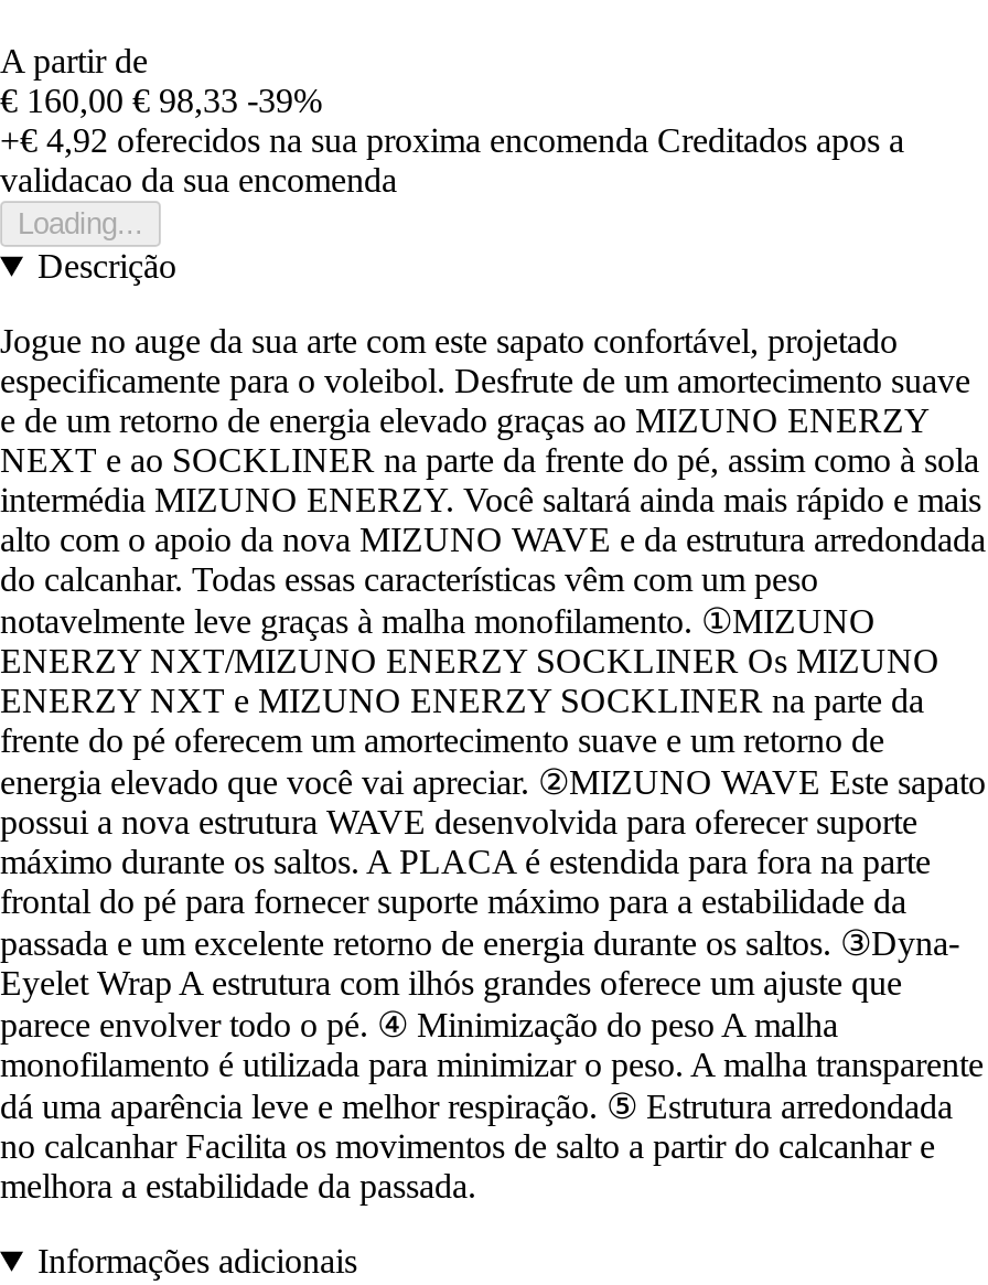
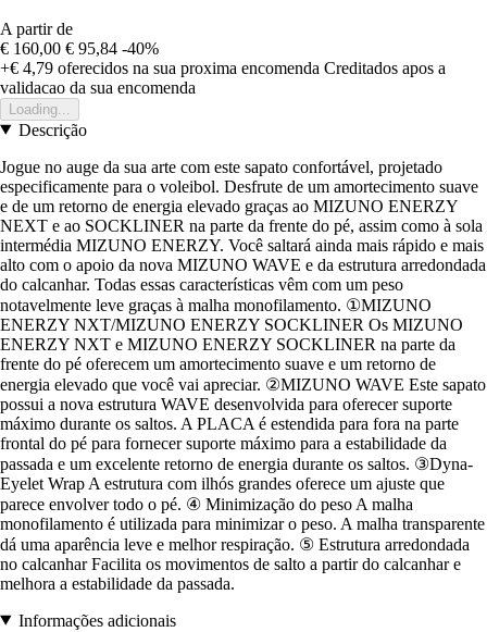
[0,82,322,119] € 160,00 € 98,33 -39% -> [0,39,159,57] € 160,00 € 95,84 -40%
[0,121,904,159] +€ 4,92 oferecidos na sua proxima encomenda Creditados apos a -> [0,58,446,77] +€ 4,79 oferecidos na sua proxima encomenda Creditados apos a

